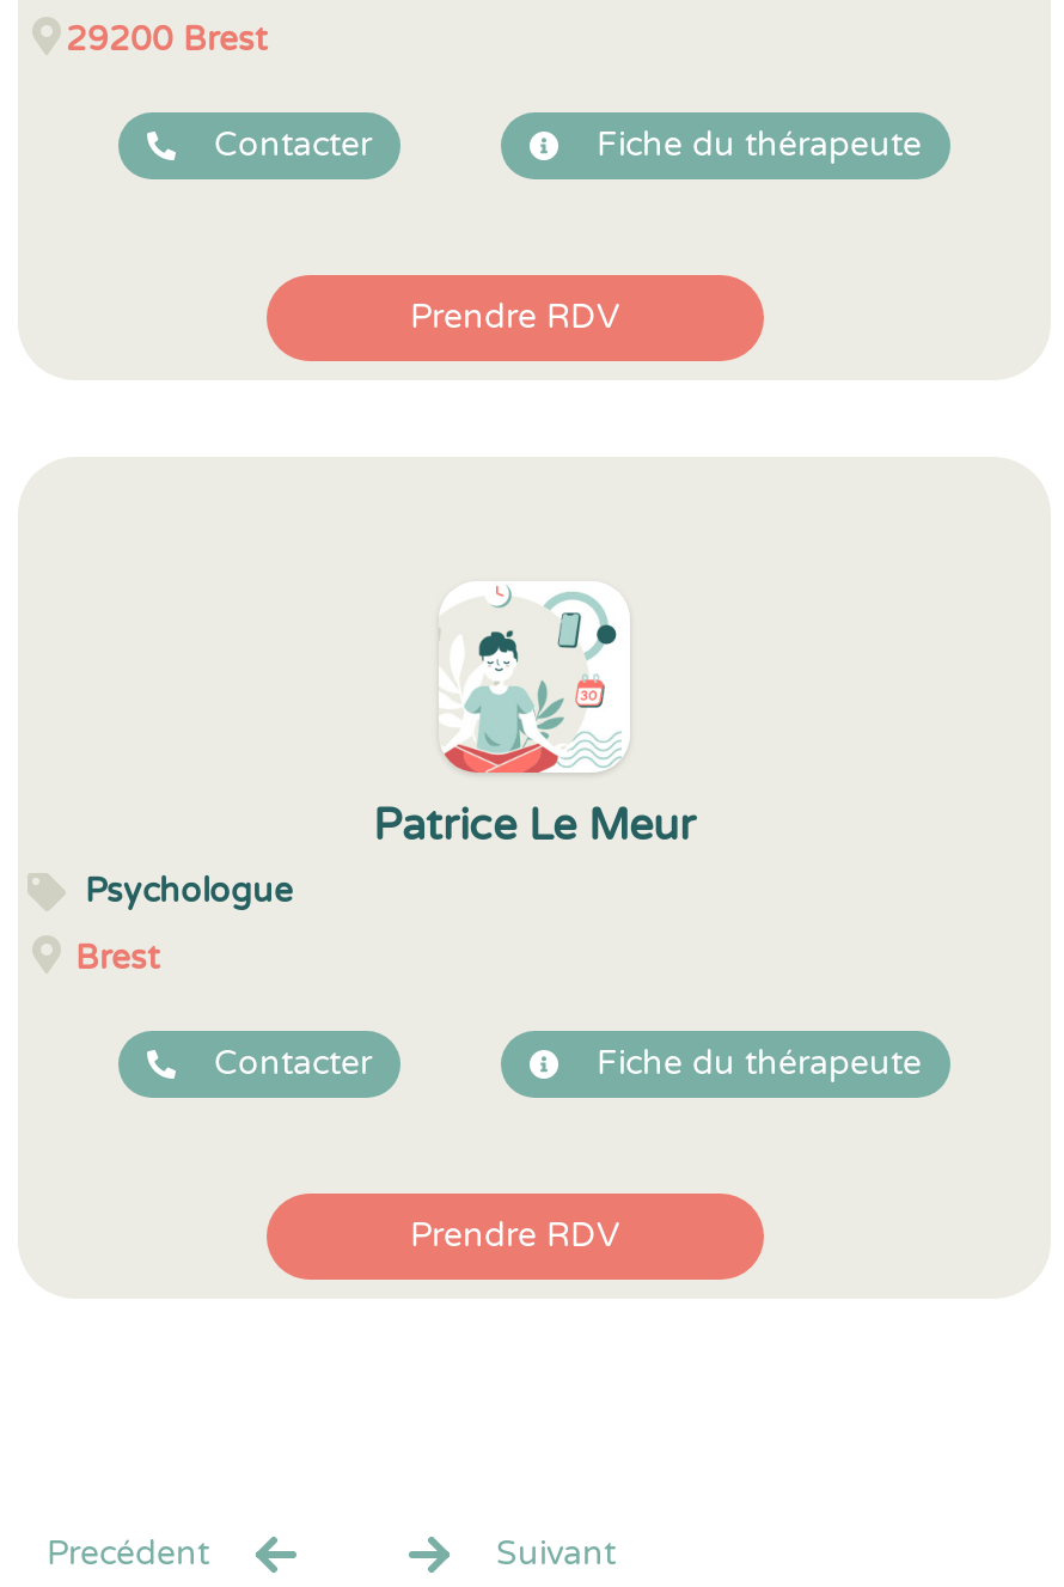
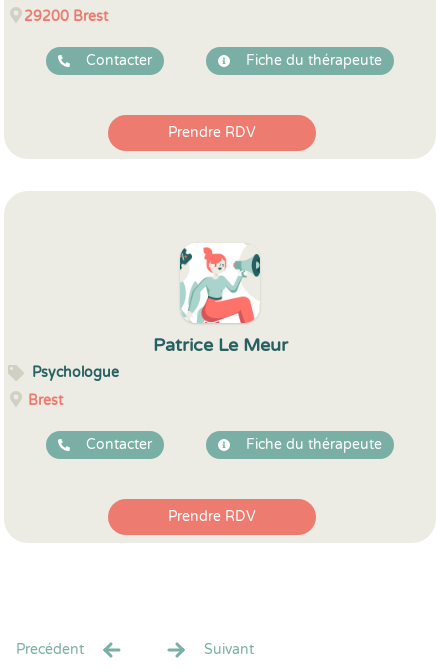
[439,584,630,775] [image] -> [179,245,261,324] [image]

